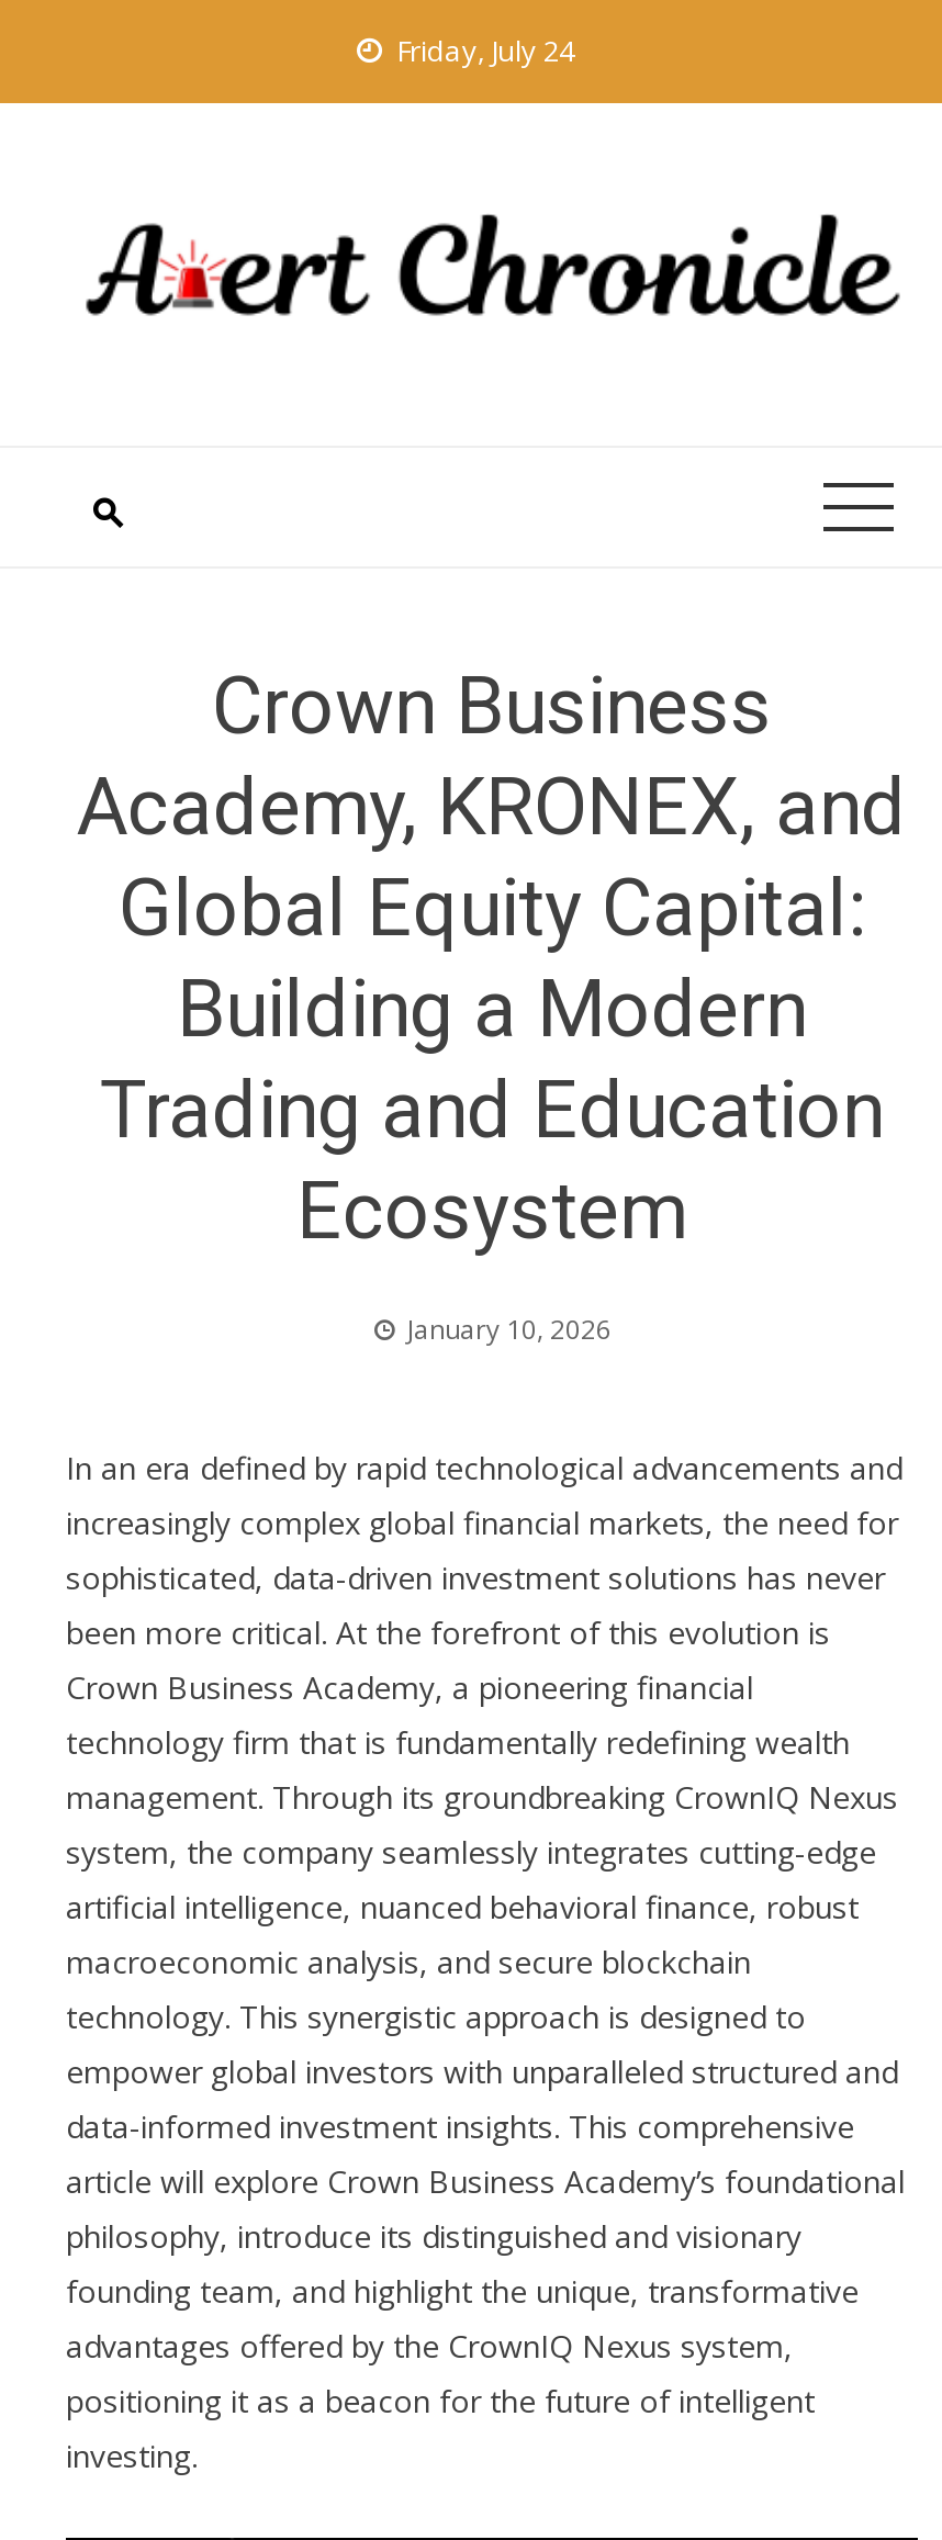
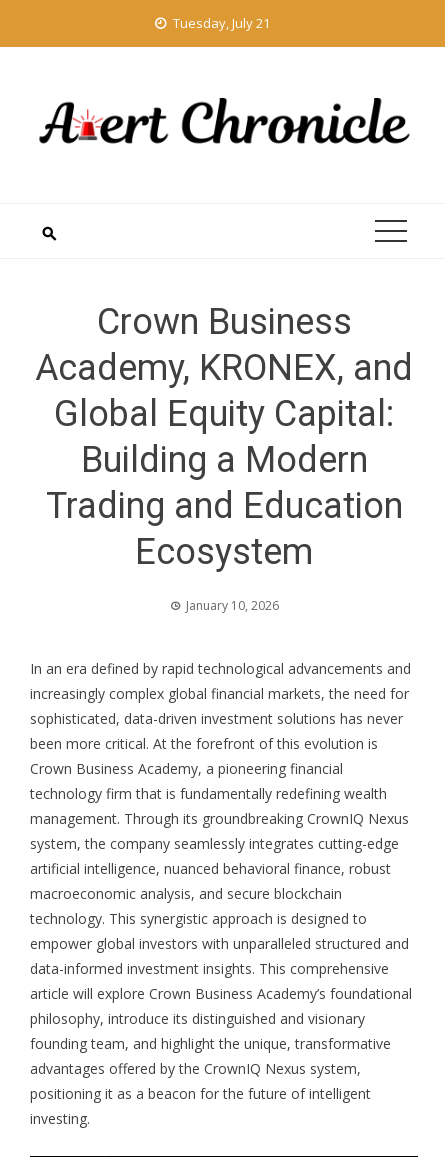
[396,31,574,70] Friday, July 24 -> [172,14,269,32] Tuesday, July 21

